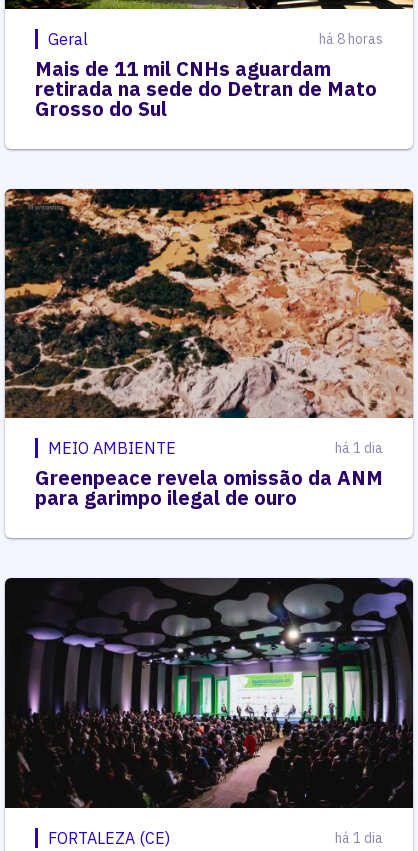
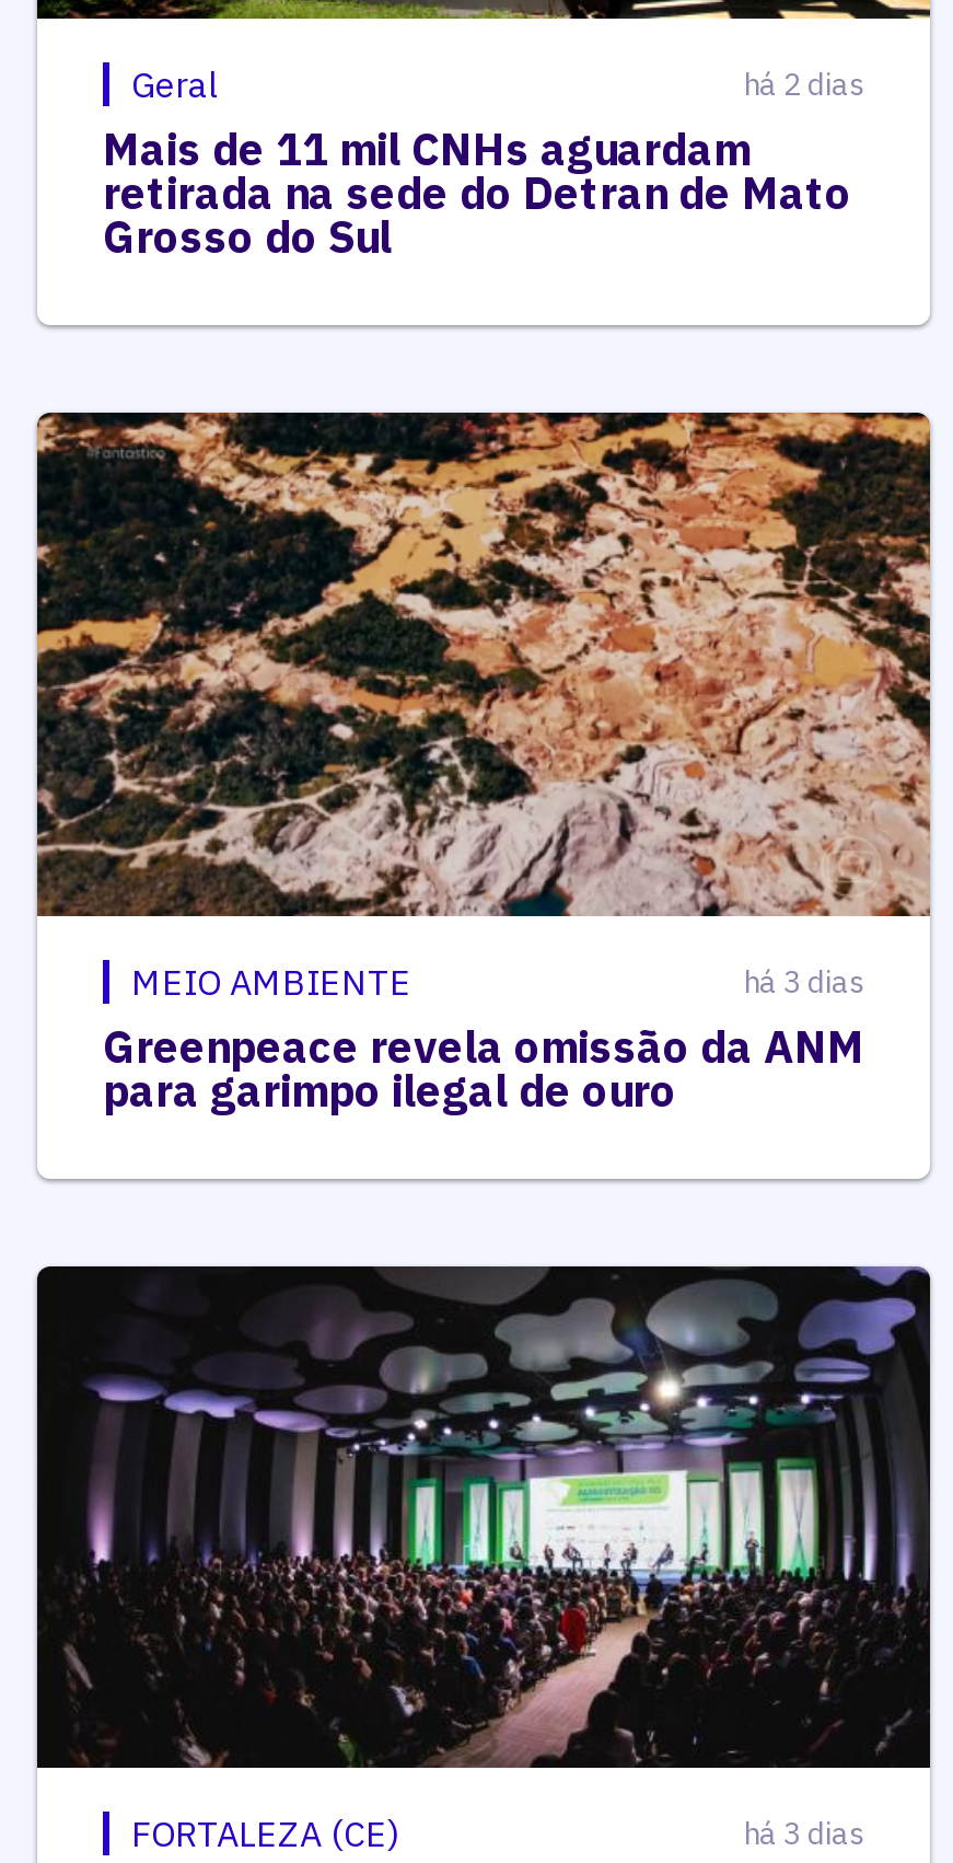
[319,29,383,47] há 8 horas -> [744,65,864,104] há 2 dias
[335,439,383,457] há 1 dia -> [744,961,864,1000] há 3 dias
[335,828,383,846] há 1 dia -> [744,1814,864,1853] há 3 dias

